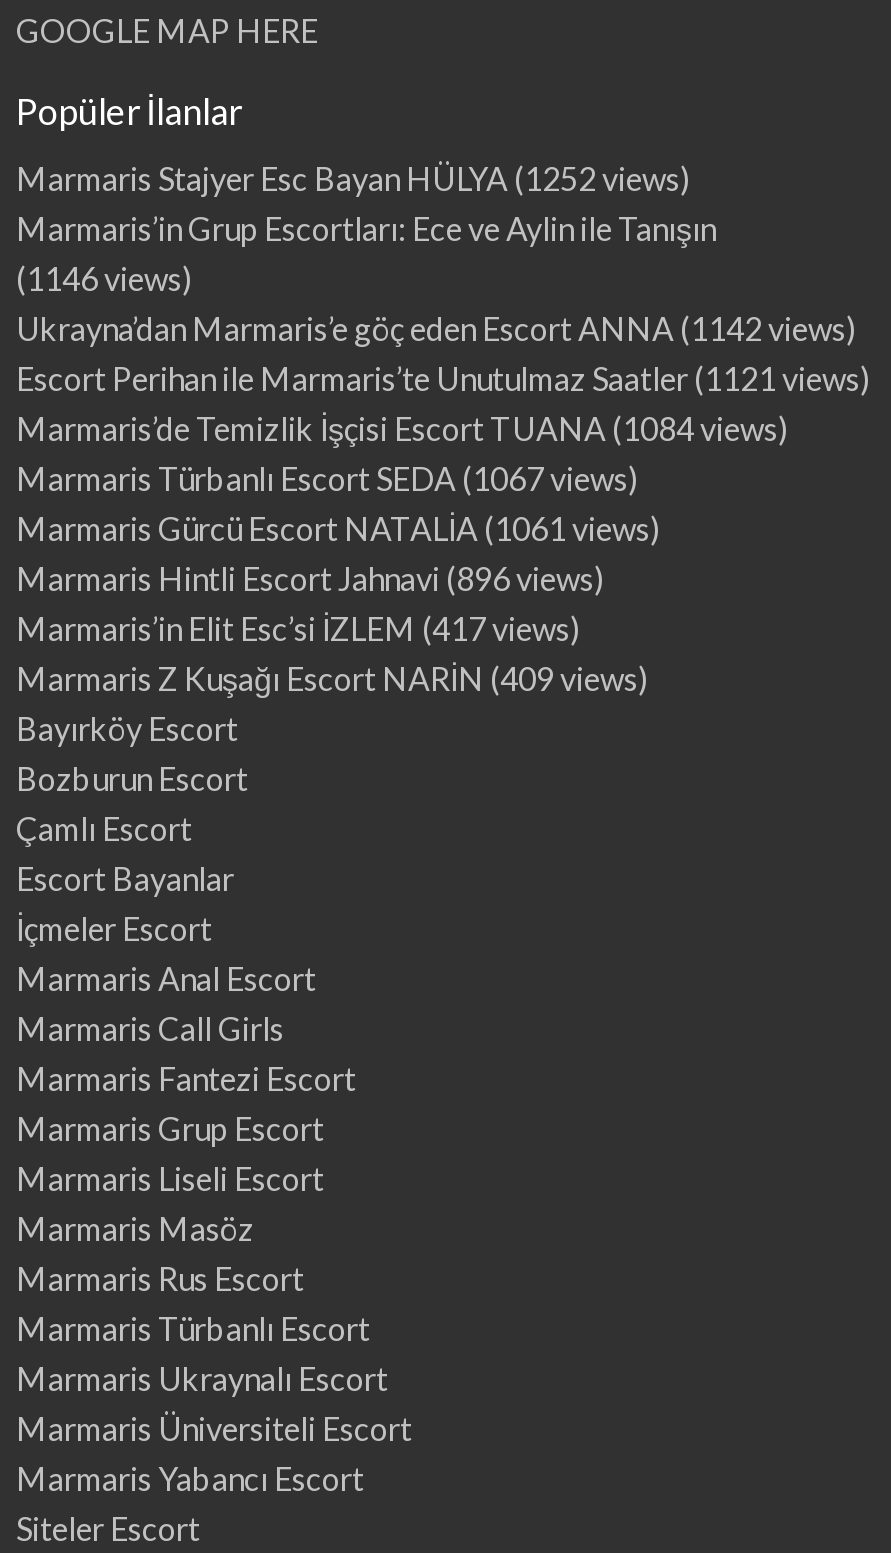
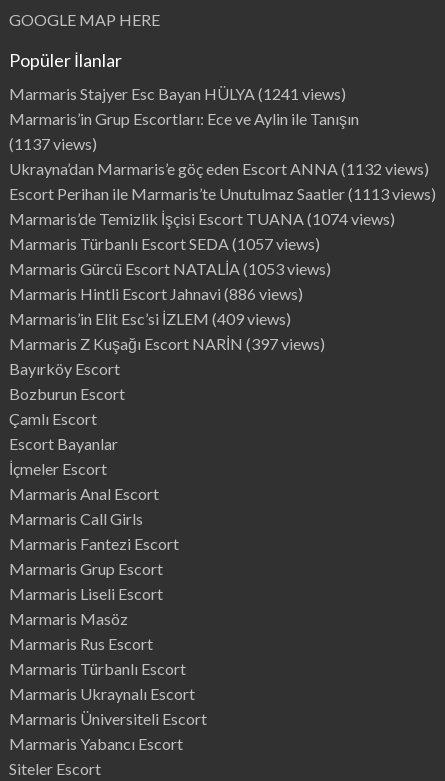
[16,159,690,197] Marmaris Stajyer Esc Bayan HÜLYA (1252 views) -> [9,84,346,103] Marmaris Stajyer Esc Bayan HÜLYA (1241 views)
[16,259,192,297] (1146 views) -> [9,134,97,153] (1137 views)
[16,309,856,347] Ukrayna’dan Marmaris’e göç eden Escort ANNA (1142 views) -> [9,159,429,178] Ukrayna’dan Marmaris’e göç eden Escort ANNA (1132 views)
[16,359,870,397] Escort Perihan ile Marmaris’te Unutulmaz Saatler (1121 views) -> [9,184,436,203] Escort Perihan ile Marmaris’te Unutulmaz Saatler (1113 views)
[16,409,788,447] Marmaris’de Temizlik İşçisi Escort TUANA (1084 views) -> [9,209,395,228] Marmaris’de Temizlik İşçisi Escort TUANA (1074 views)
[16,459,638,497] Marmaris Türbanlı Escort SEDA (1067 views) -> [9,234,320,253] Marmaris Türbanlı Escort SEDA (1057 views)
[16,509,660,547] Marmaris Gürcü Escort NATALİA (1061 views) -> [9,259,331,278] Marmaris Gürcü Escort NATALİA (1053 views)
[16,559,604,597] Marmaris Hintli Escort Jahnavi (896 views) -> [9,284,303,303] Marmaris Hintli Escort Jahnavi (886 views)
[16,609,580,647] Marmaris’in Elit Esc’si İZLEM (417 views) -> [9,309,291,328] Marmaris’in Elit Esc’si İZLEM (409 views)
[16,659,648,697] Marmaris Z Kuşağı Escort NARİN (409 views) -> [9,334,325,353] Marmaris Z Kuşağı Escort NARİN (397 views)

